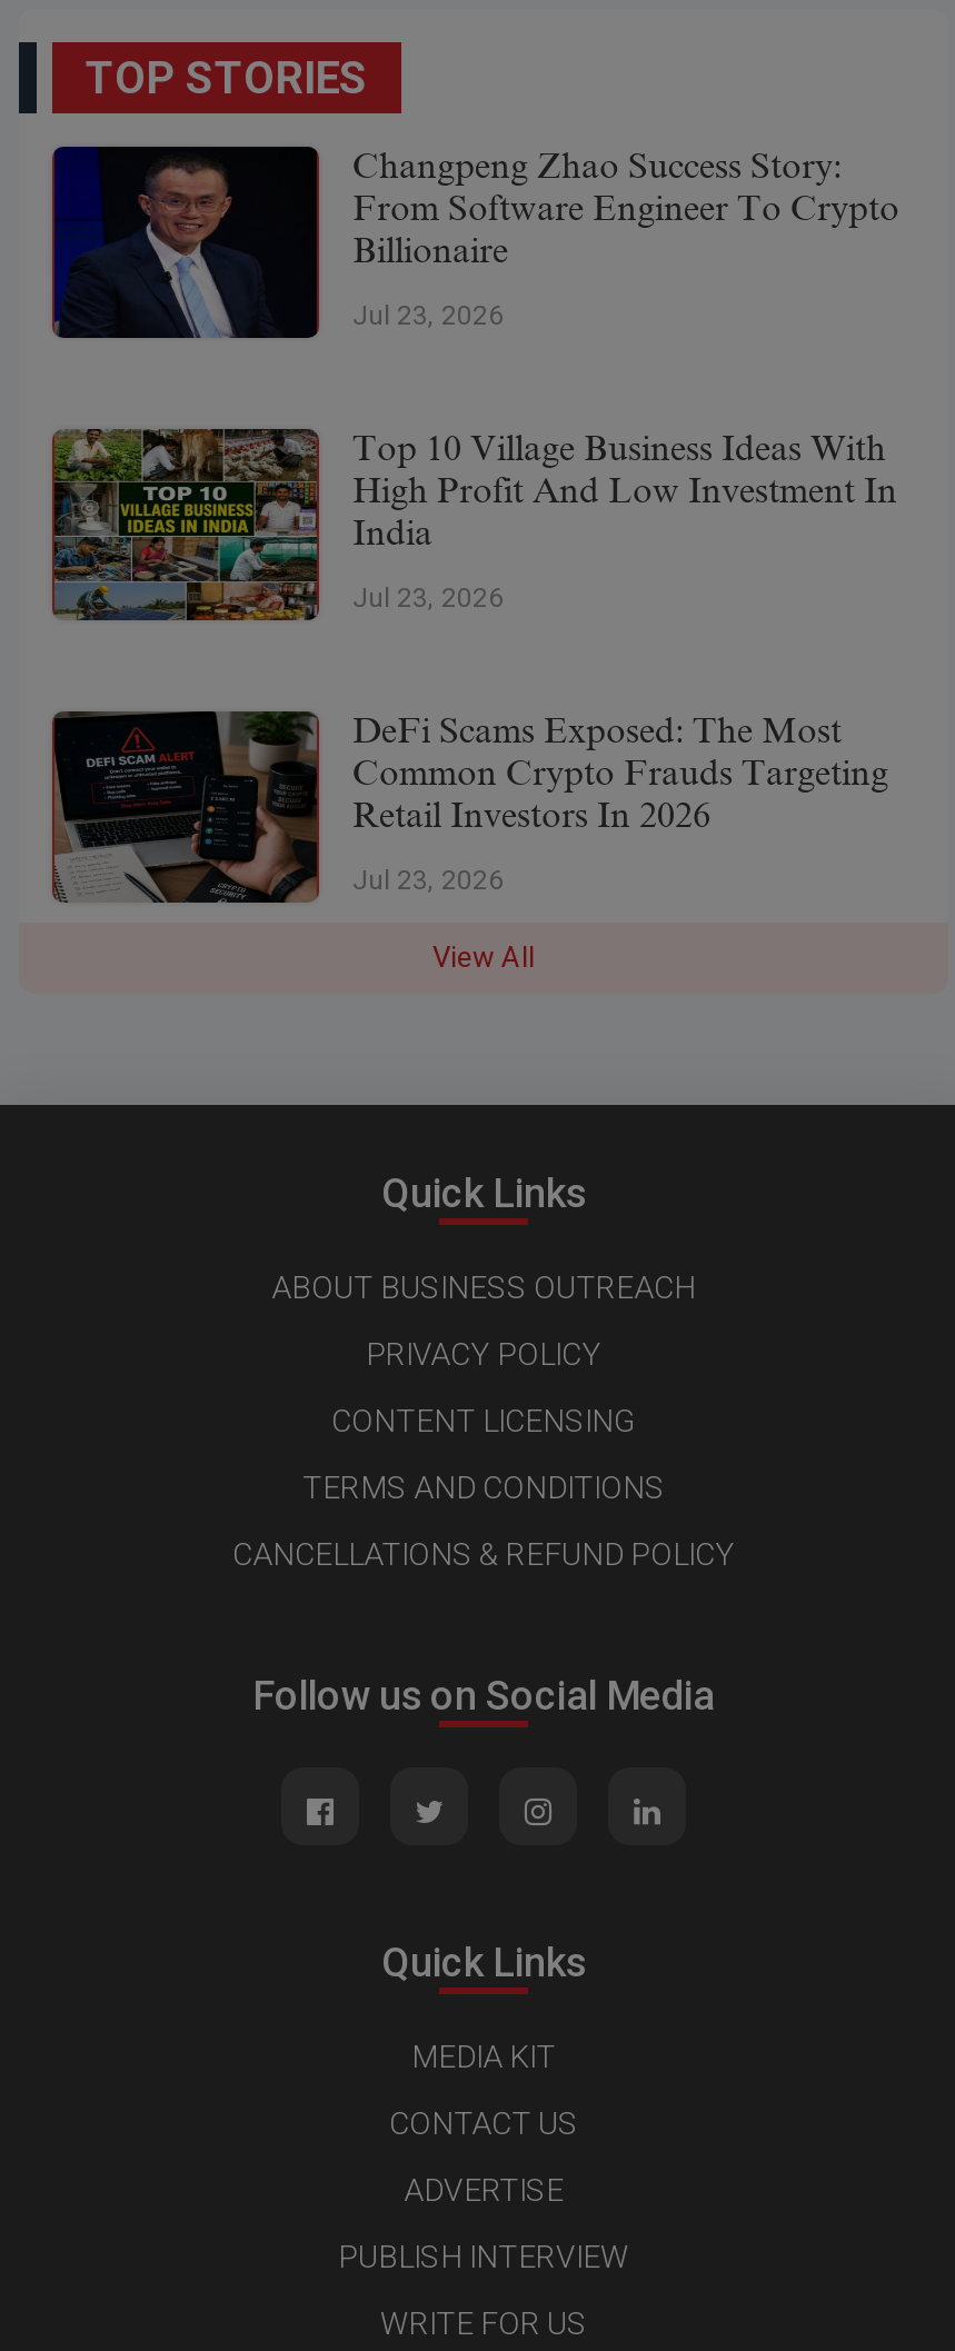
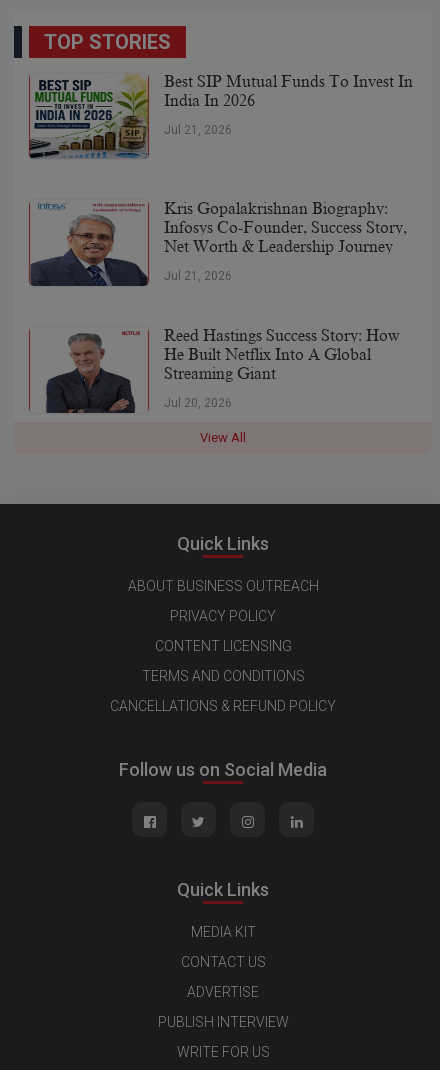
[52,145,899,340] [image] | Changpeng Zhao Success Story: | From Software Engineer To Crypto | Billionaire -> [29,73,413,159] [image] | Best SIP Mutual Funds To Invest In | India In 2026
[352,299,504,330] Jul 23, 2026 -> [164,123,232,137] Jul 21, 2026
[52,427,897,622] [image] | Top 10 Village Business Ideas With | High Profit And Low Investment In | India -> [29,200,407,287] [image] | Kris Gopalakrishnan Biography: | Infosys Co-Founder, Success Story, | Net Worth & Leadership Journey
[352,582,504,613] Jul 23, 2026 -> [164,269,232,283] Jul 21, 2026
[52,709,888,905] [image] | DeFi Scams Exposed: The Most | Common Crypto Frauds Targeting | Retail Investors In 2026 -> [30,327,400,414] [image] | Reed Hastings Success Story: How | He Built Netflix Into A Global | Streaming Giant
[352,864,504,895] Jul 23, 2026 -> [164,396,232,410] Jul 20, 2026

